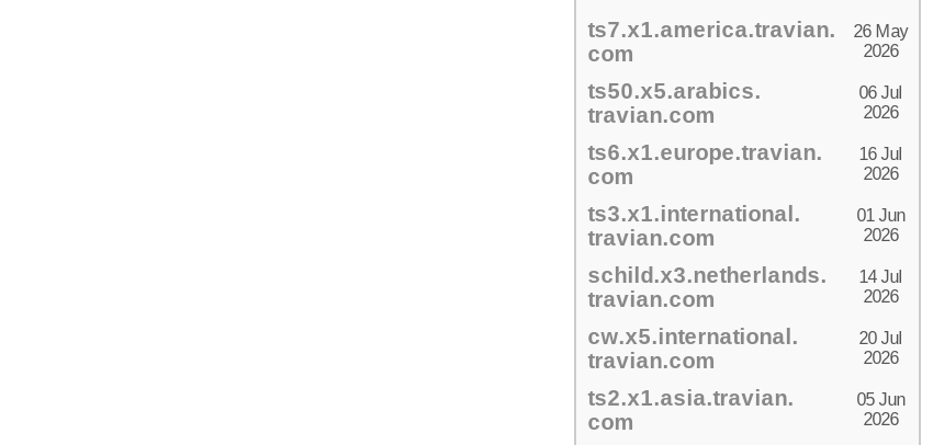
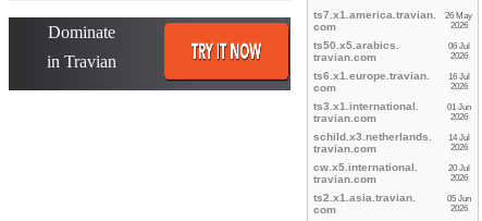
none -> [8,16,292,91] [image]

